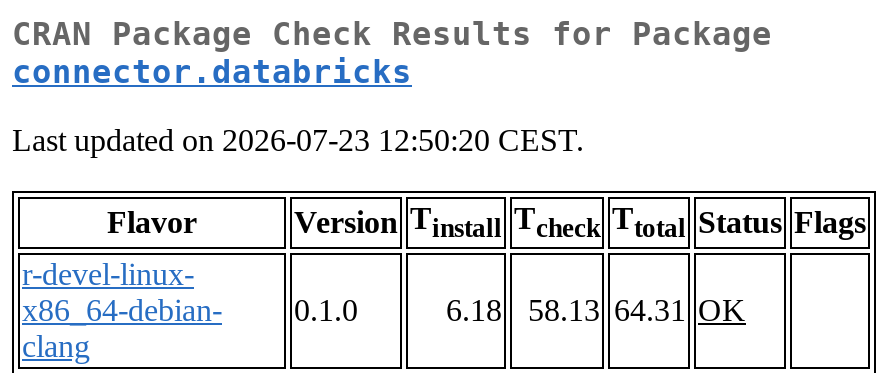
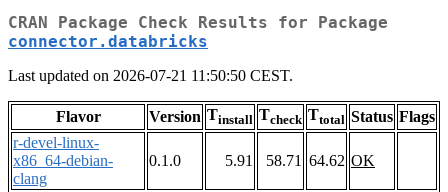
[12,124,584,158] Last updated on 2026-07-23 12:50:20 CEST. -> [8,67,293,84] Last updated on 2026-07-21 11:50:50 CEST.
[446,294,502,328] 6.18 -> [225,152,253,169] 5.91
[528,294,746,328] 58.13 64.31 OK -> [266,152,375,169] 58.71 64.62 OK

